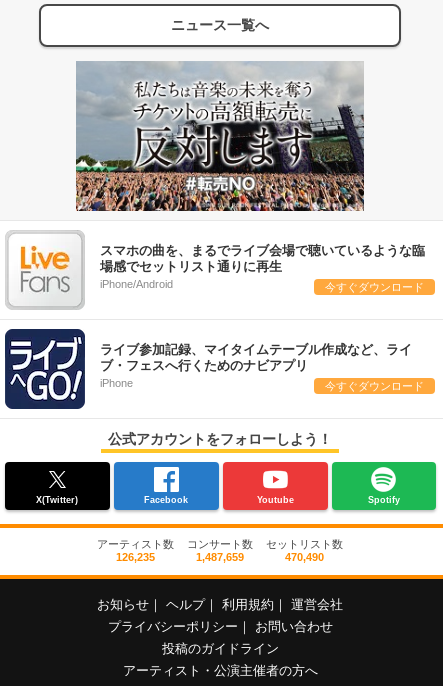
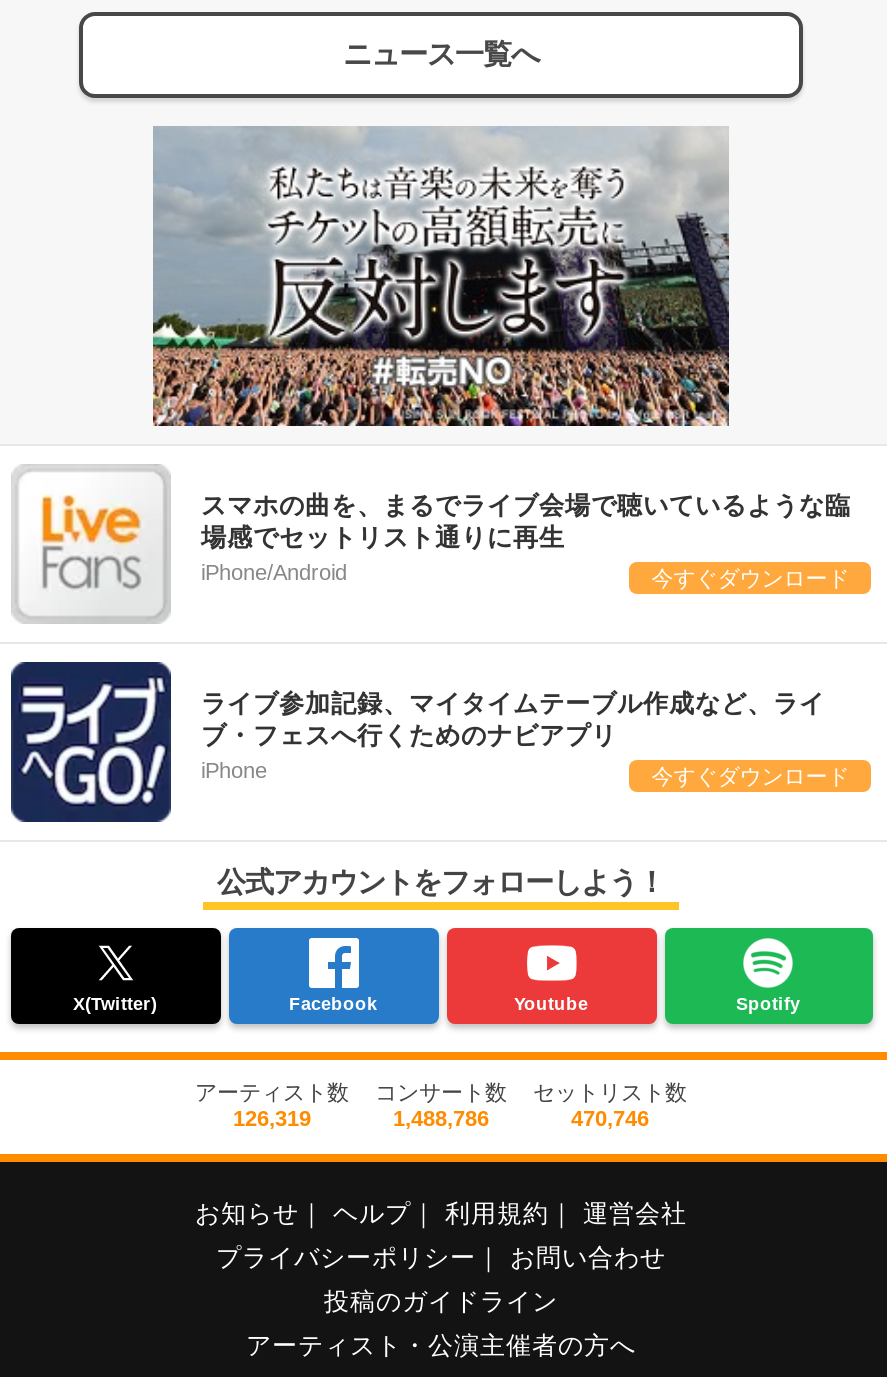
[116,550,155,562] 126,235 -> [233,1105,311,1129] 126,319
[196,550,244,562] 1,487,659 -> [393,1105,489,1129] 1,488,786
[285,550,324,562] 470,490 -> [571,1105,649,1129] 470,746

